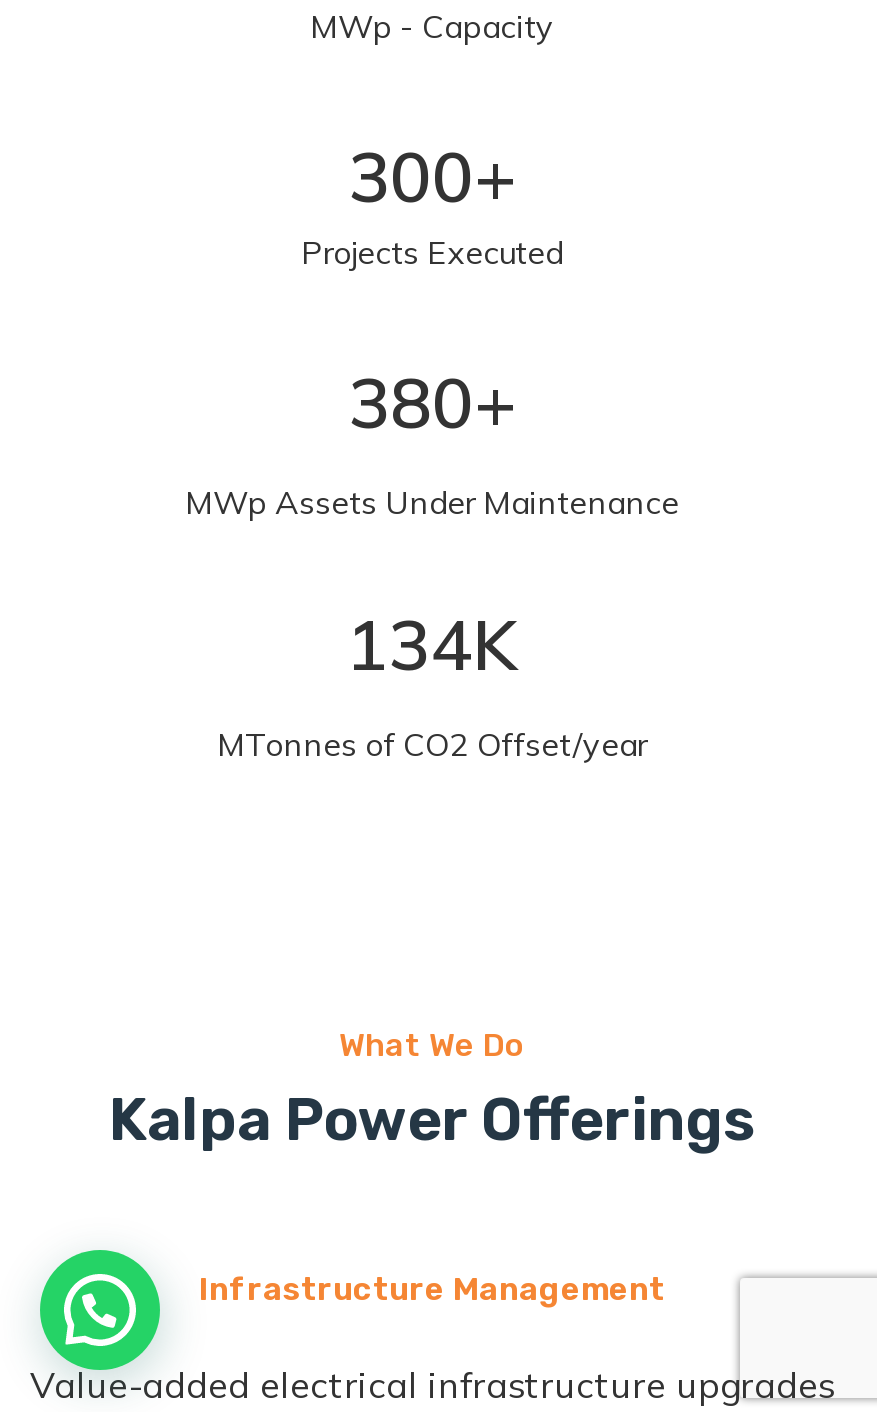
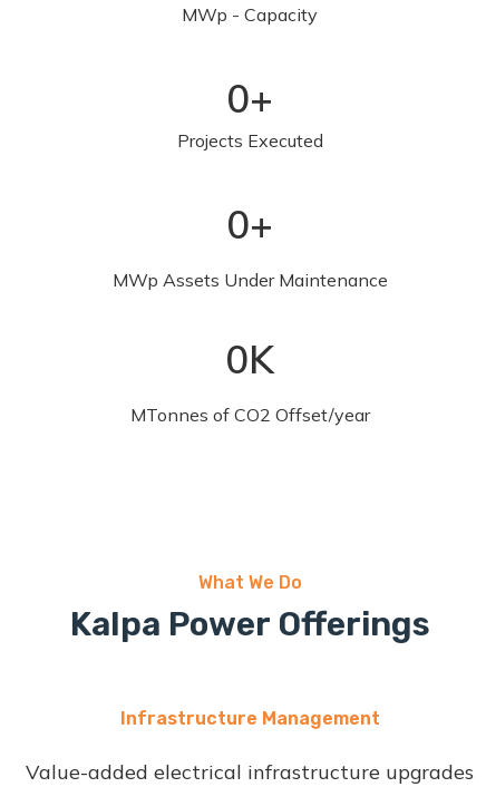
[348,133,516,221] 300+ -> [226,74,273,123] 0+
[348,359,516,447] 380+ -> [226,200,273,249] 0+
[346,601,518,689] 134K -> [225,335,274,384] 0K
[36,1246,166,1358] [image] -> none

